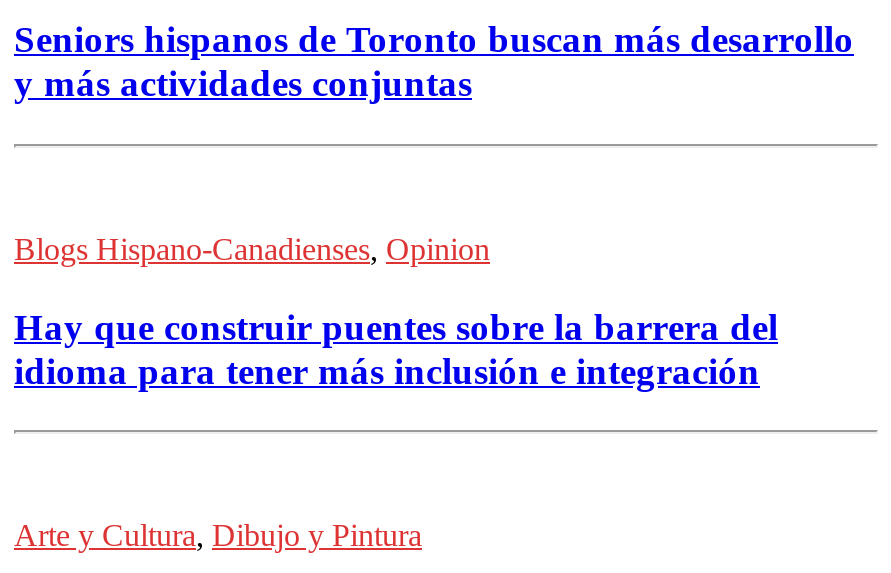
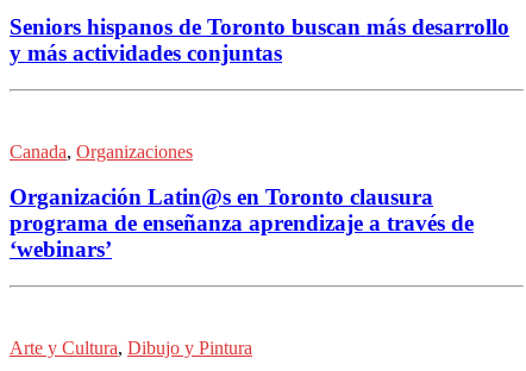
[14,232,490,266] Blogs Hispano-Canadienses, Opinion -> [10,141,193,161] Canada, Organizaciones
[14,306,778,392] Hay que construir puentes sobre la barrera del | idioma para tener más inclusión e integración -> [10,185,474,262] Organización Latin@s en Toronto clausura | programa de enseñanza aprendizaje a través de | ‘webinars’

